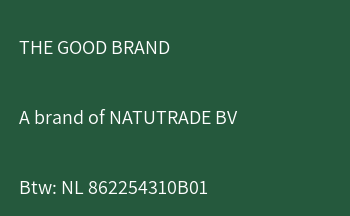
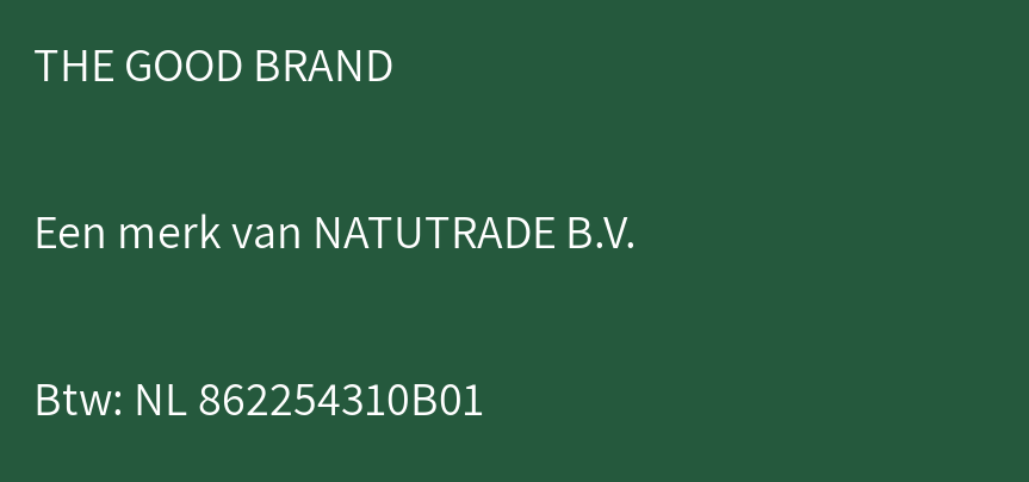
[19,104,237,130] A brand of NATUTRADE BV -> [33,201,637,263] Een merk van NATUTRADE B.V.

